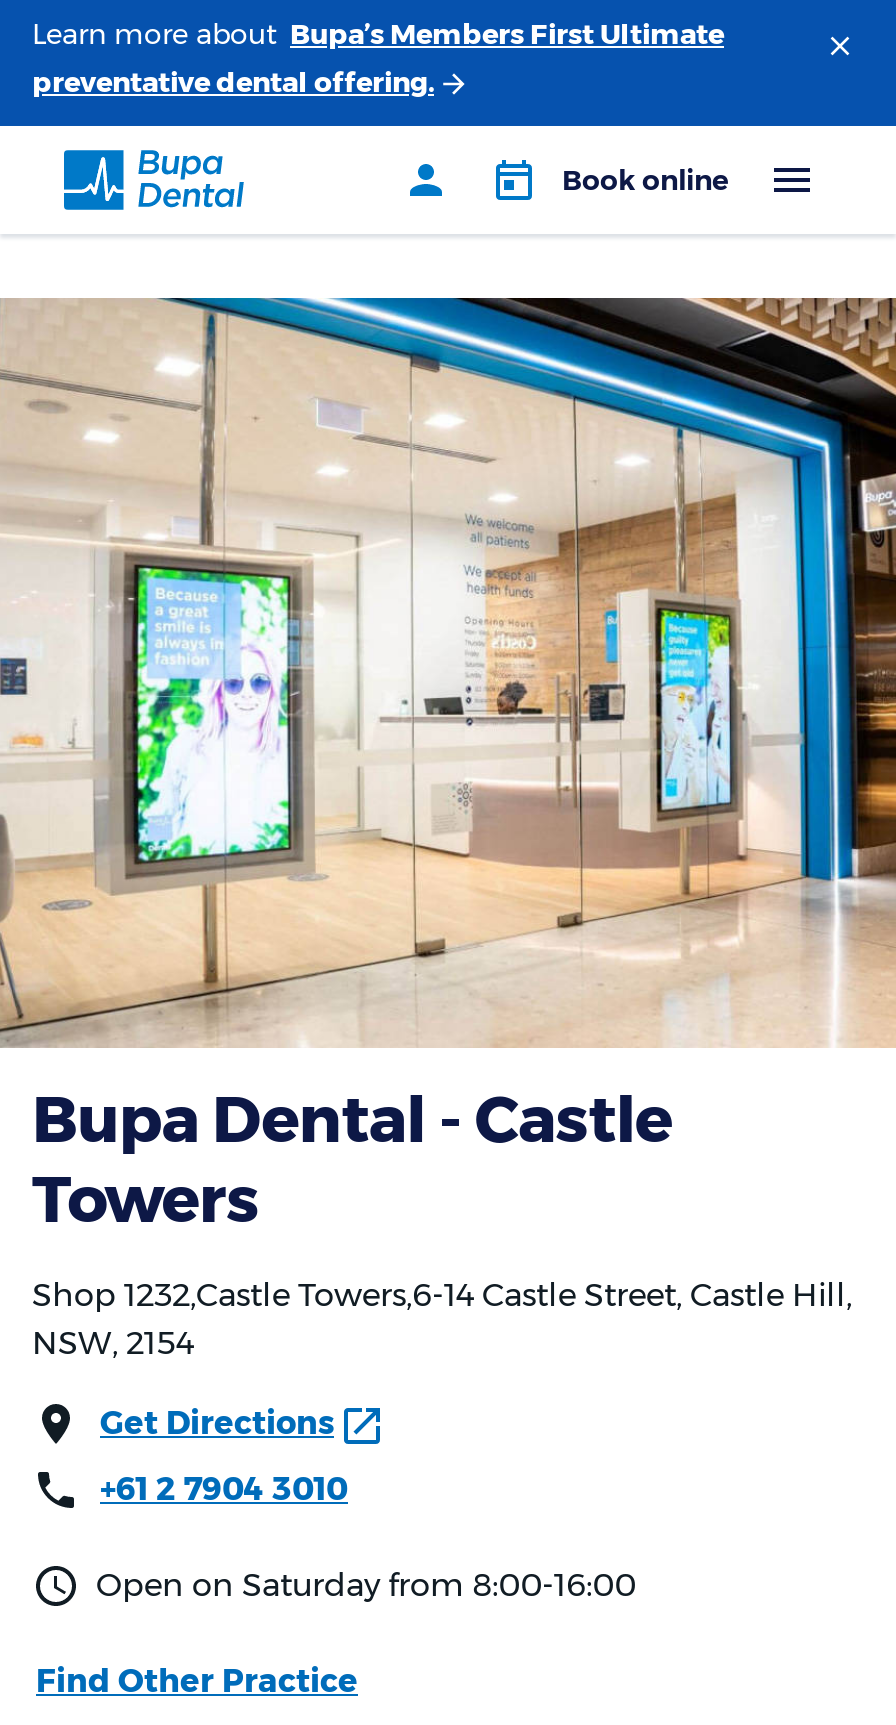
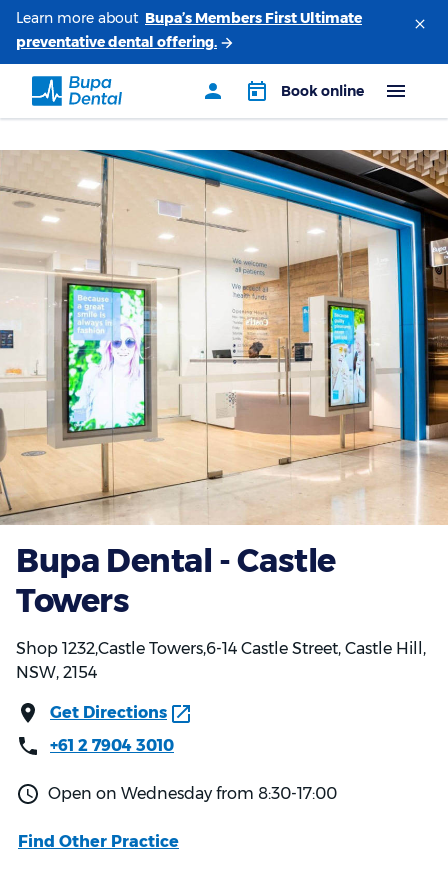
[96,1565,636,1603] Open on Saturday from 8:00-16:00 -> [48,784,337,803] Open on Wednesday from 8:30-17:00

